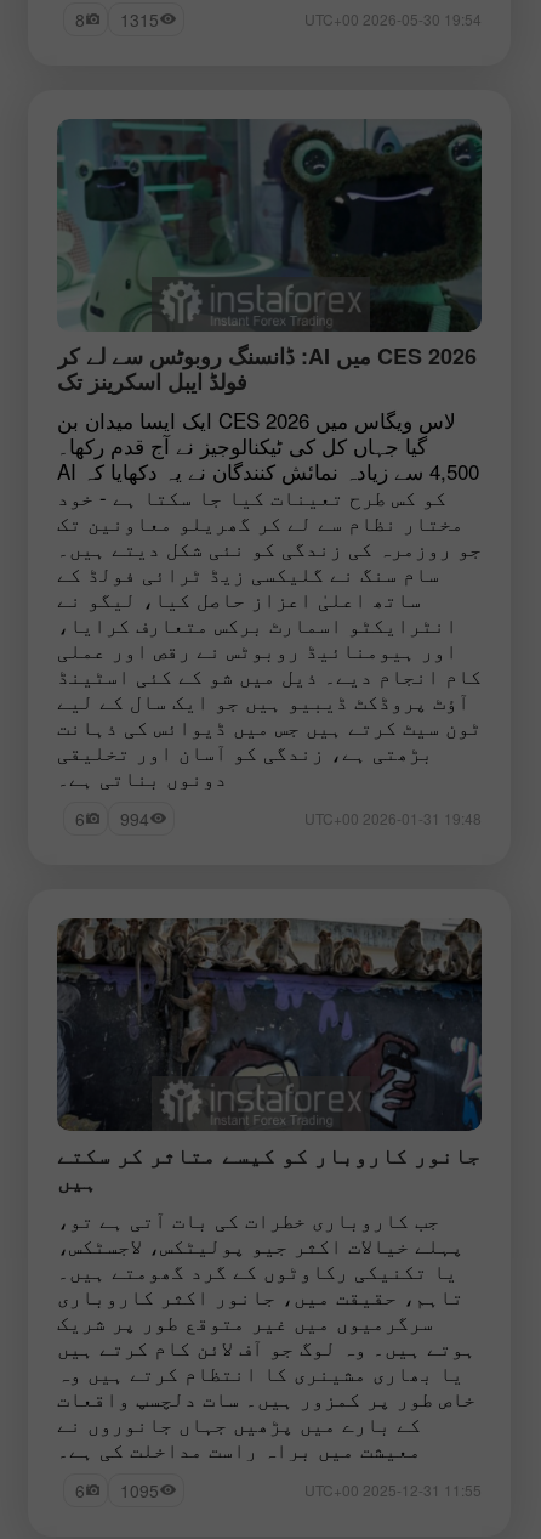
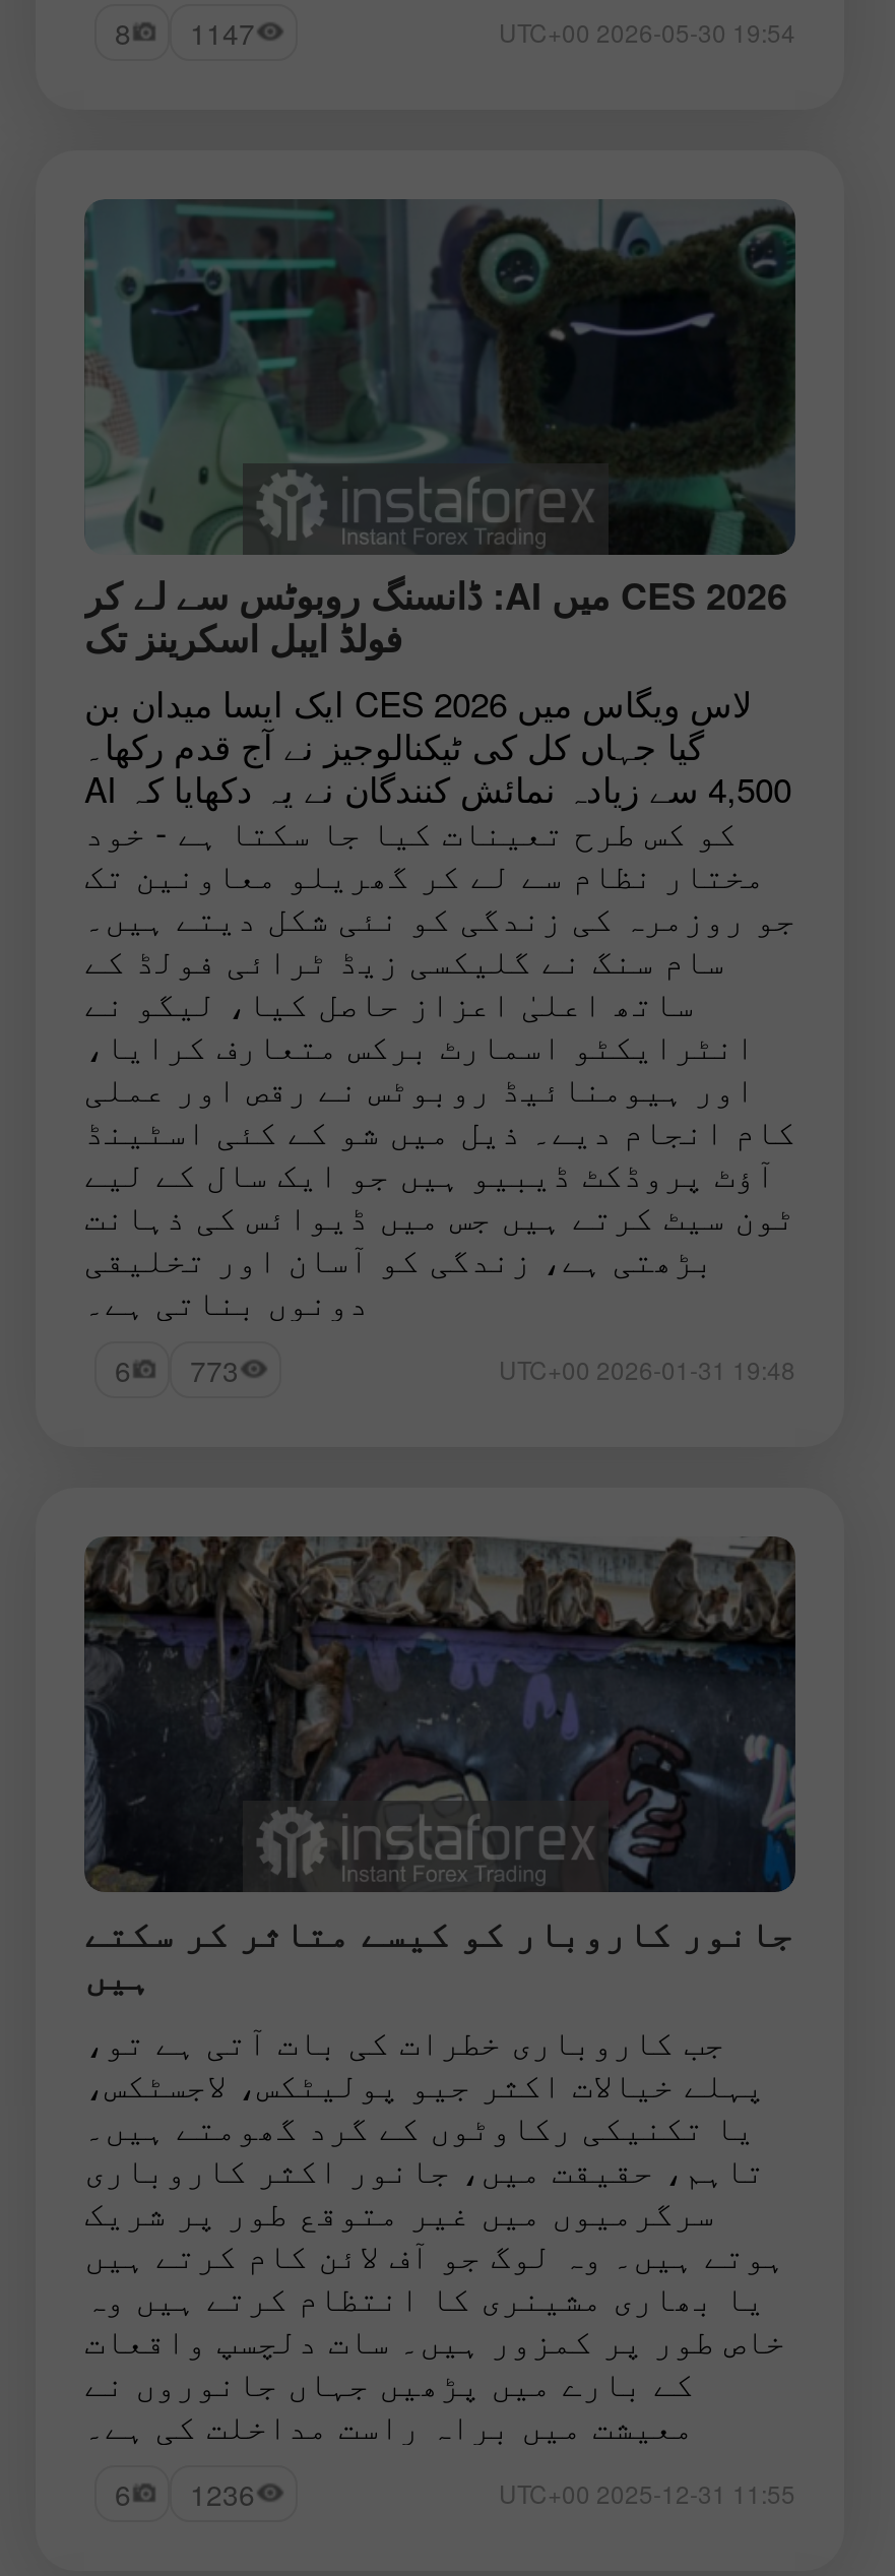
[75,7,159,32] 8 1315 -> [115,12,255,53] 8 1147
[75,807,149,831] 6 994 -> [115,1349,239,1390] 6 773
[75,1478,159,1503] 6 1095 -> [115,2473,255,2514] 6 1236

